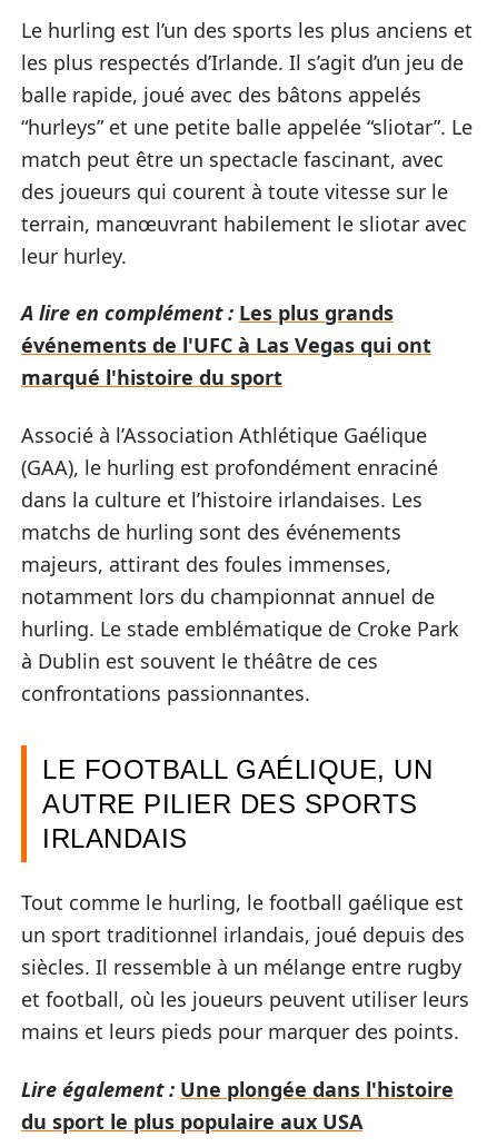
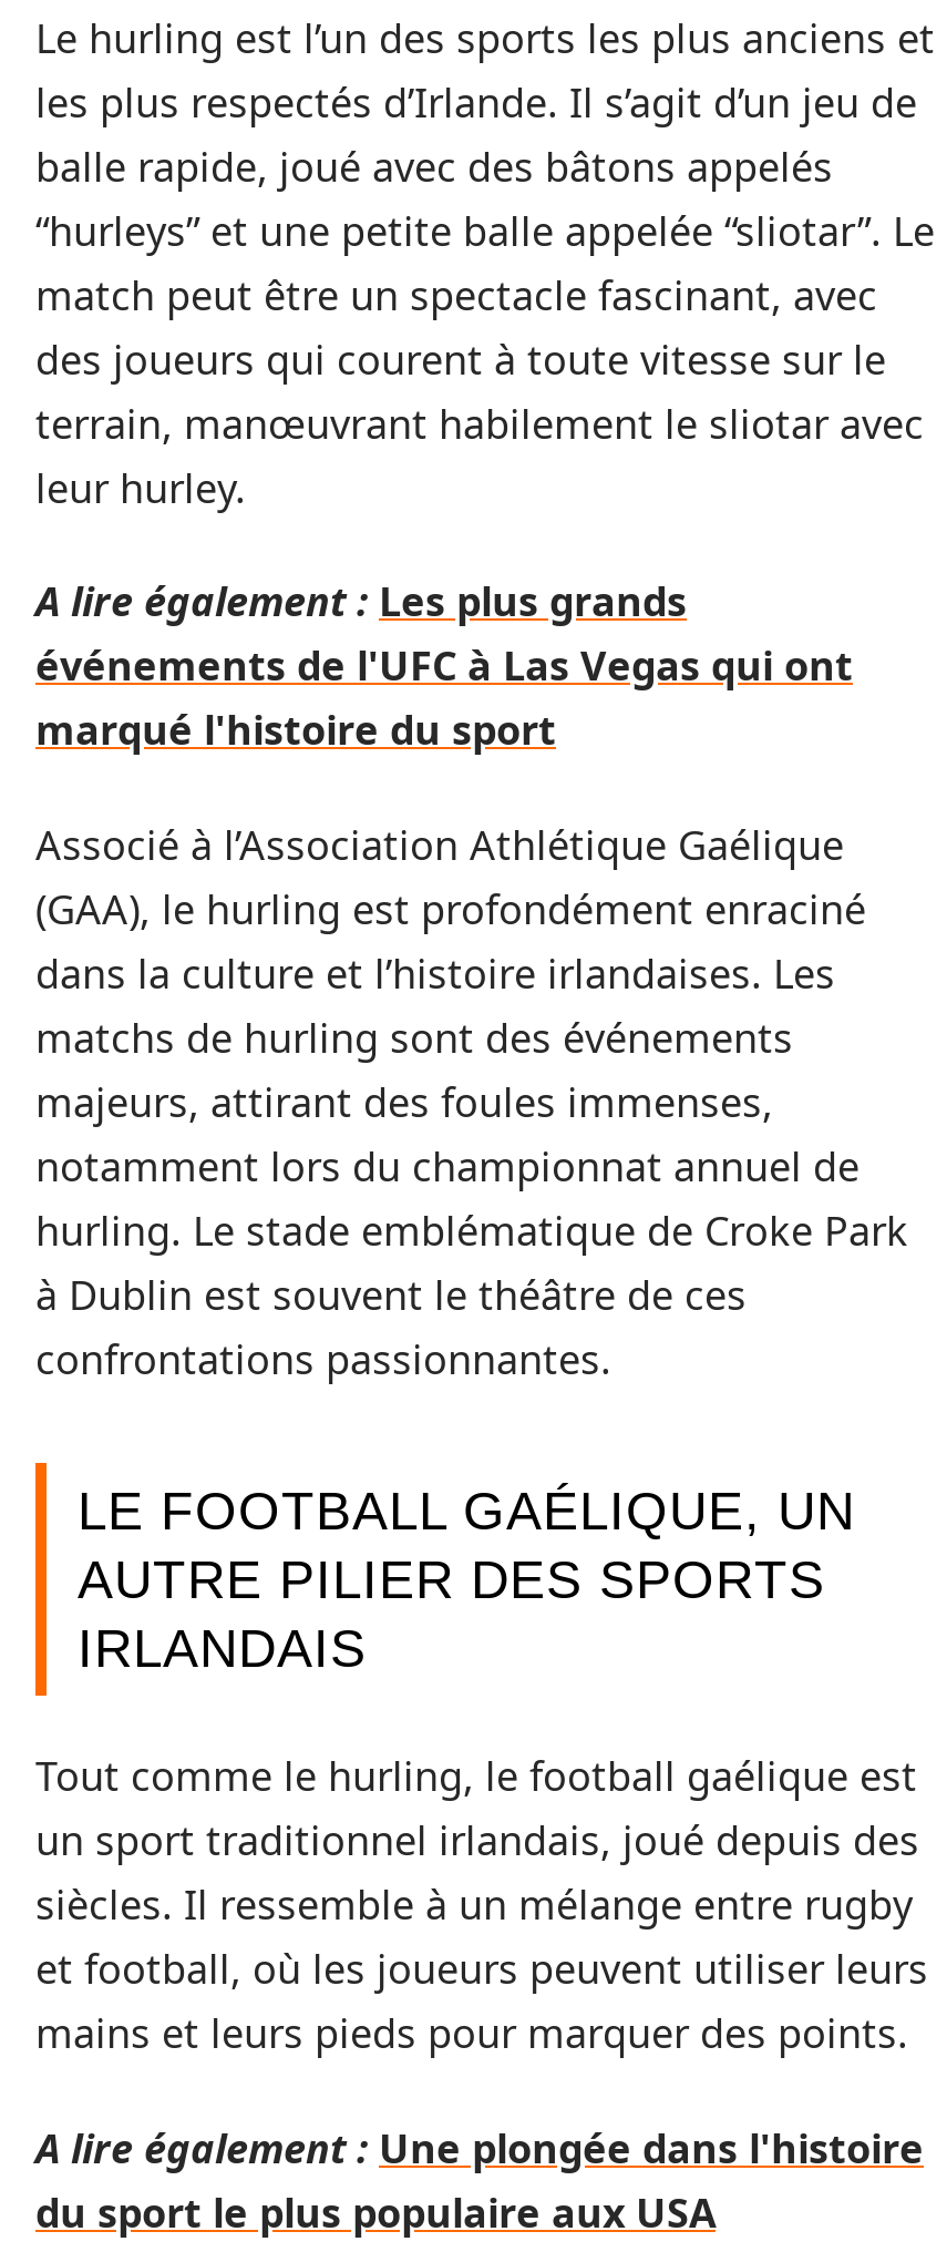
[21,299,394,326] A lire en complément : Les plus grands -> [35,574,687,627] A lire également : Les plus grands
[21,1075,454,1102] Lire également : Une plongée dans l'histoire -> [35,2120,924,2173] A lire également : Une plongée dans l'histoire

